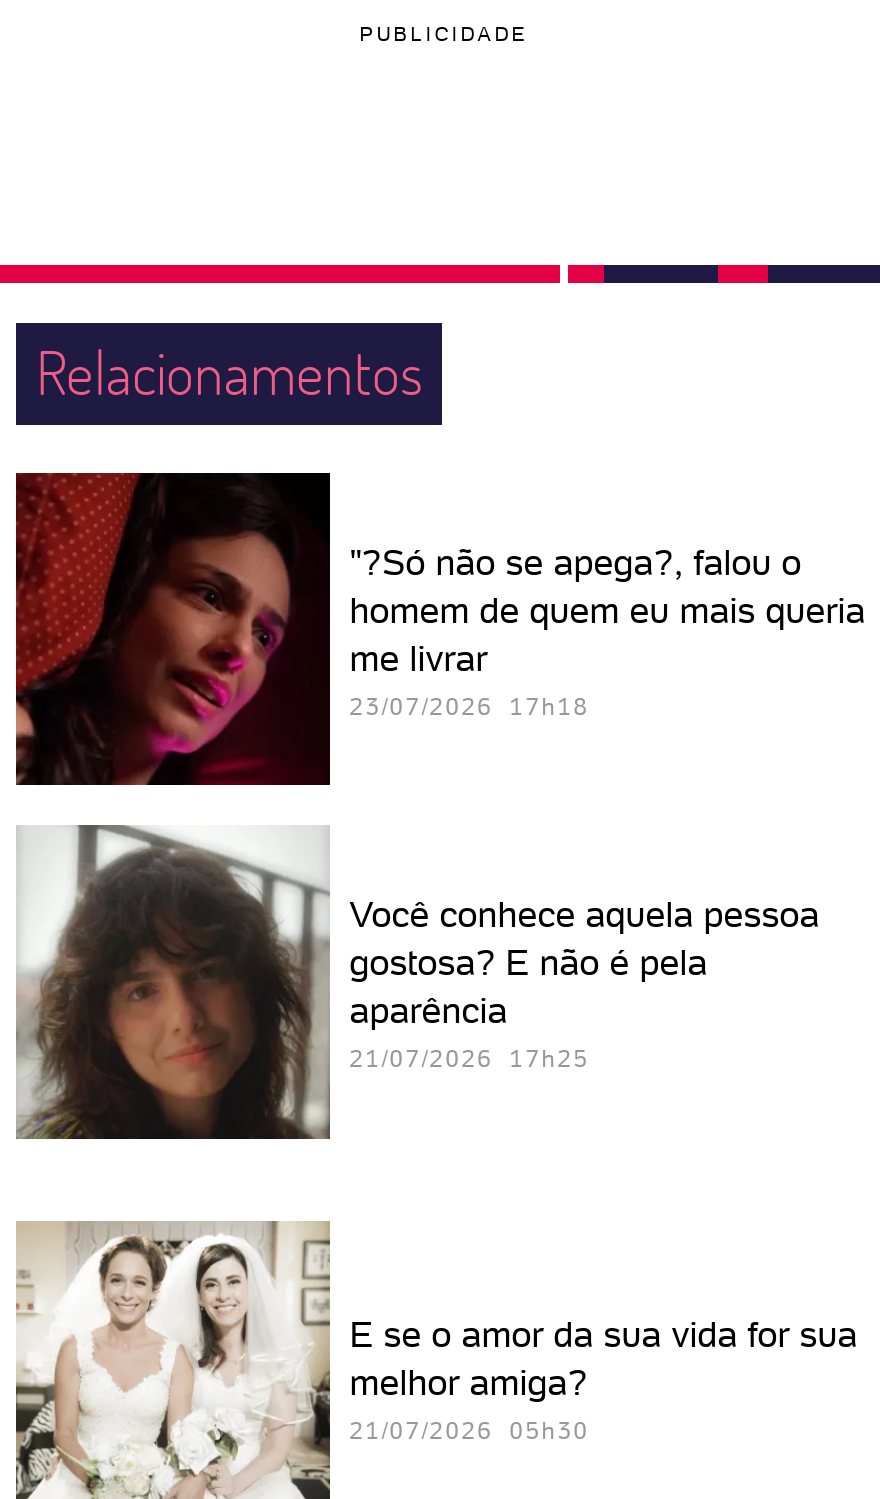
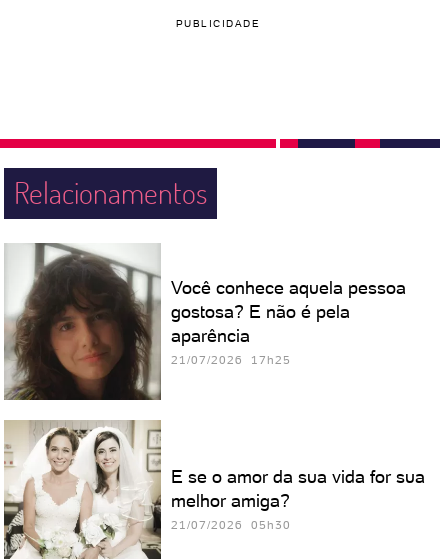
[14,470,866,788] [image] | "?Só não se apega?, falou o | homem de quem eu mais queria | me livrar | 23/07/2026 17h18 -> none

